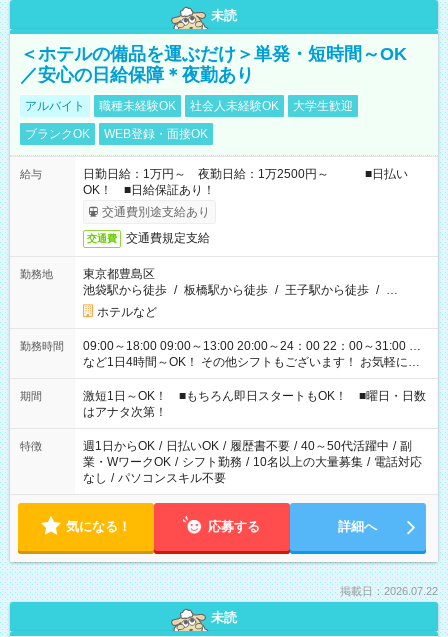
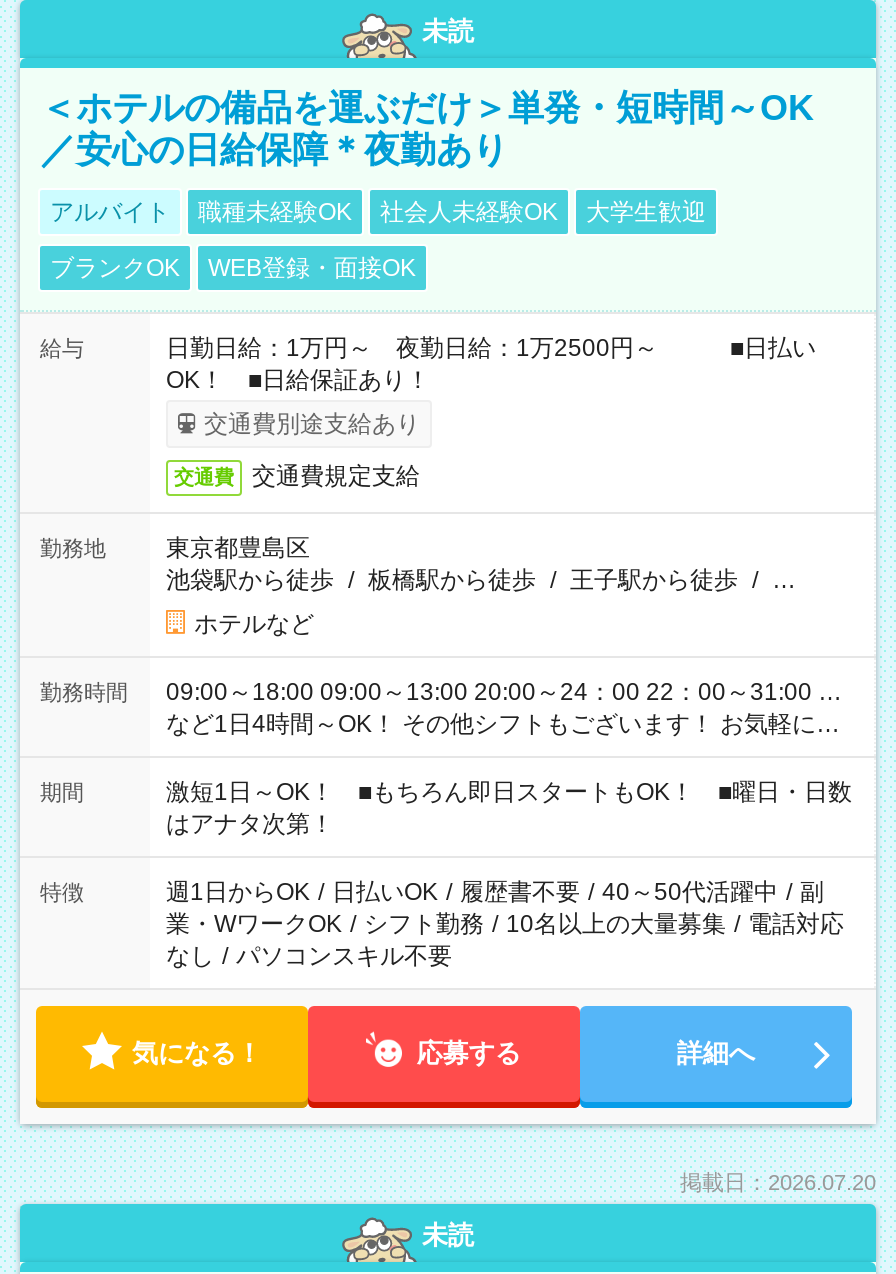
[340,585,438,597] 掲載日：2026.07.22 -> [680,1170,876,1194] 掲載日：2026.07.20

